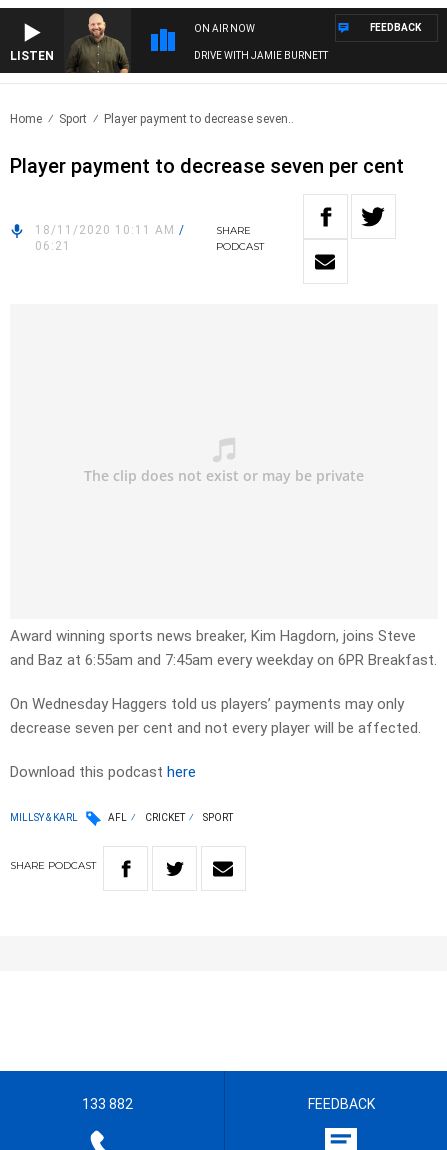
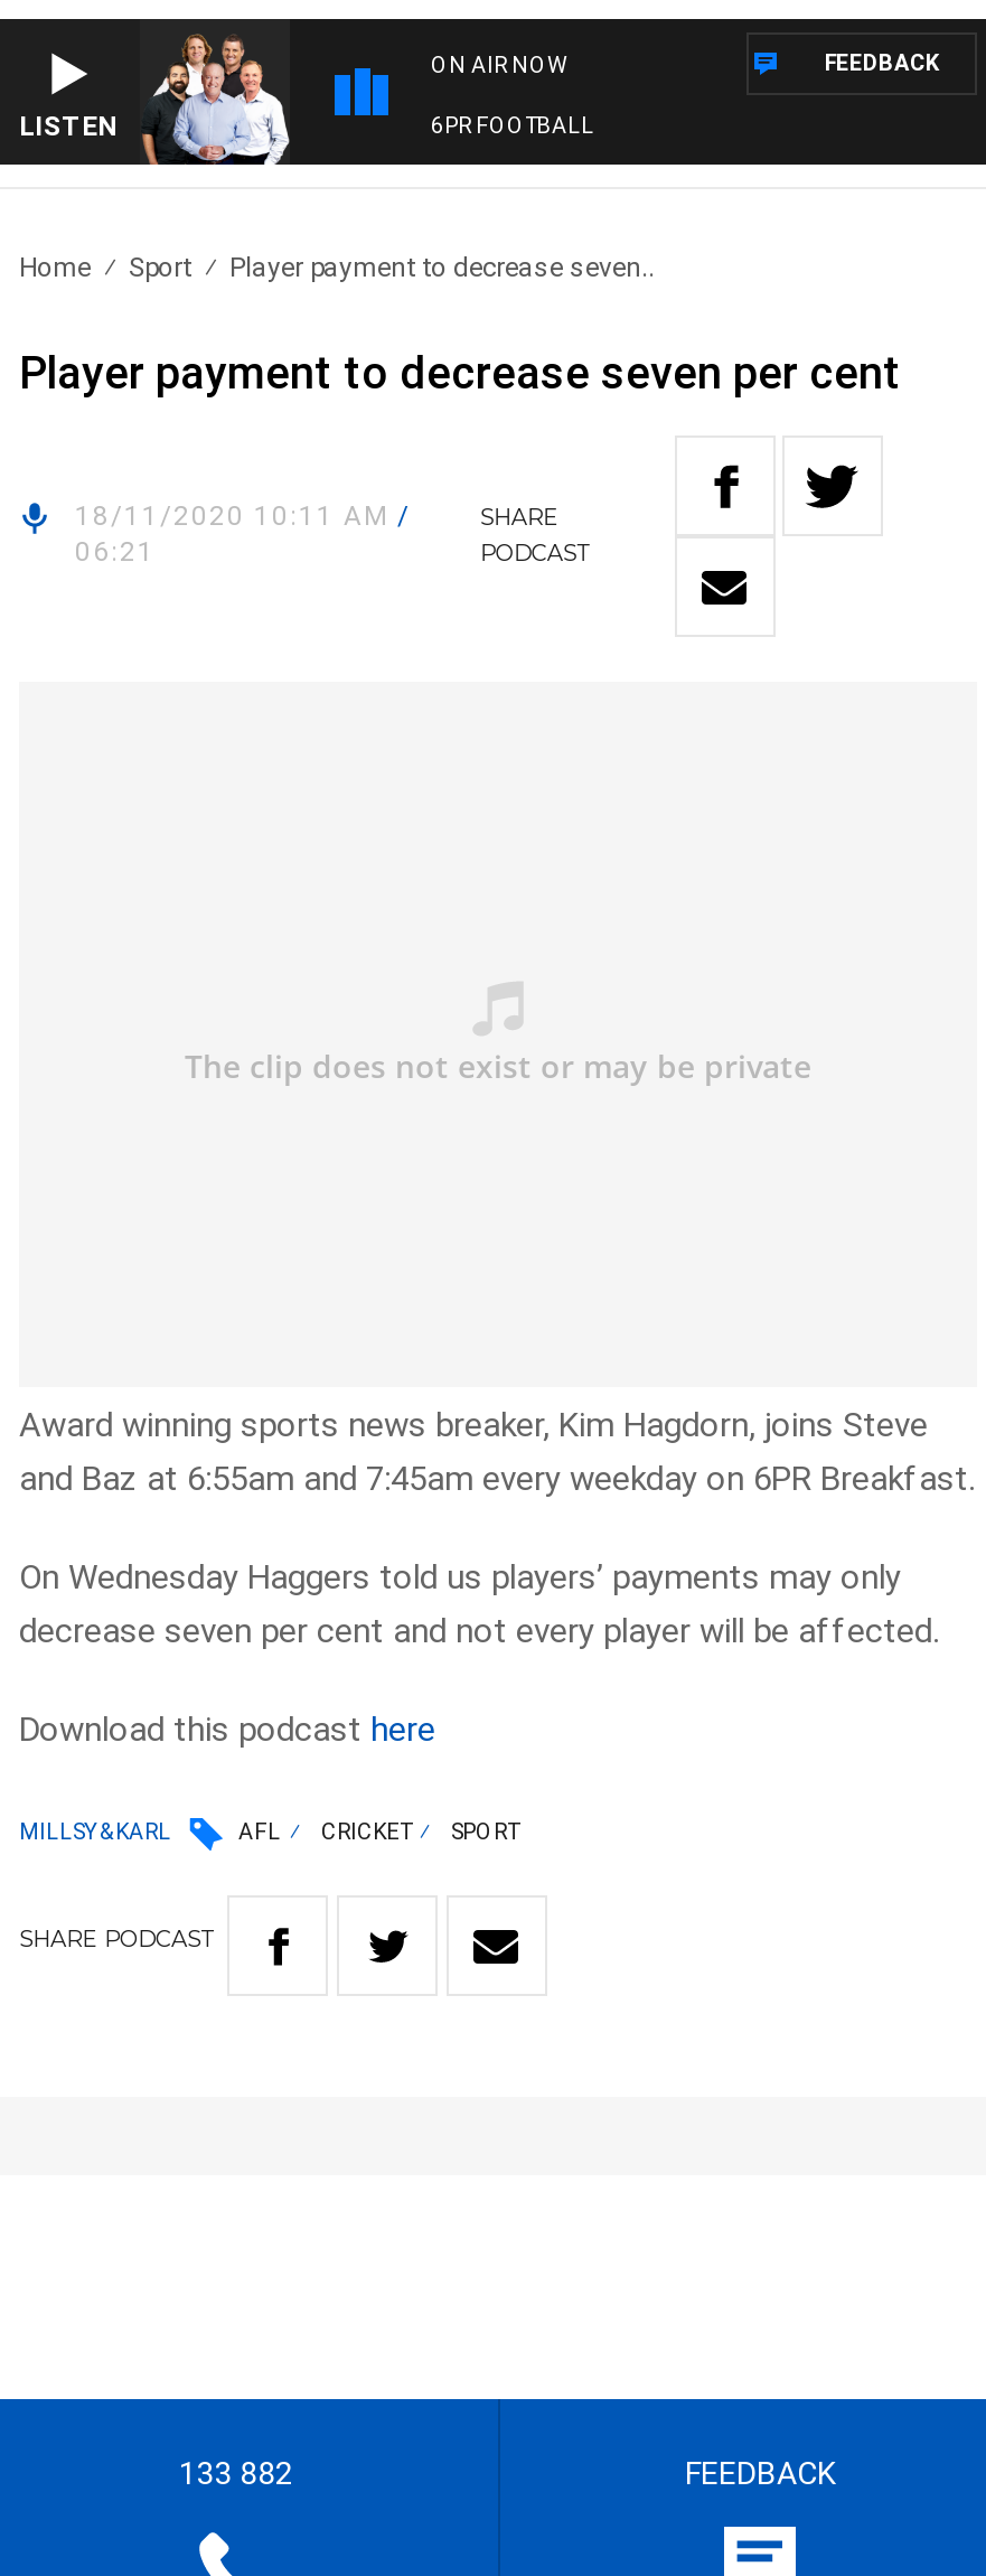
[66,12,130,73] [image] -> [142,32,290,167] [image]
[194,50,328,61] DRIVE WITH JAMIE BURNETT -> [431,114,594,138] 6PR FOOTBALL

